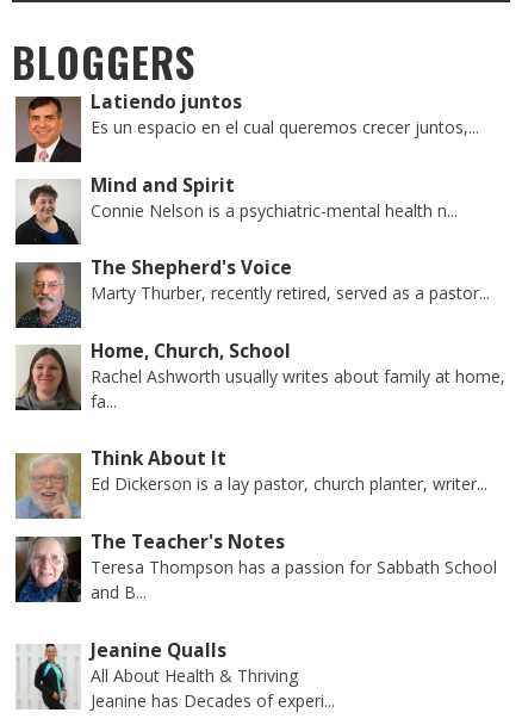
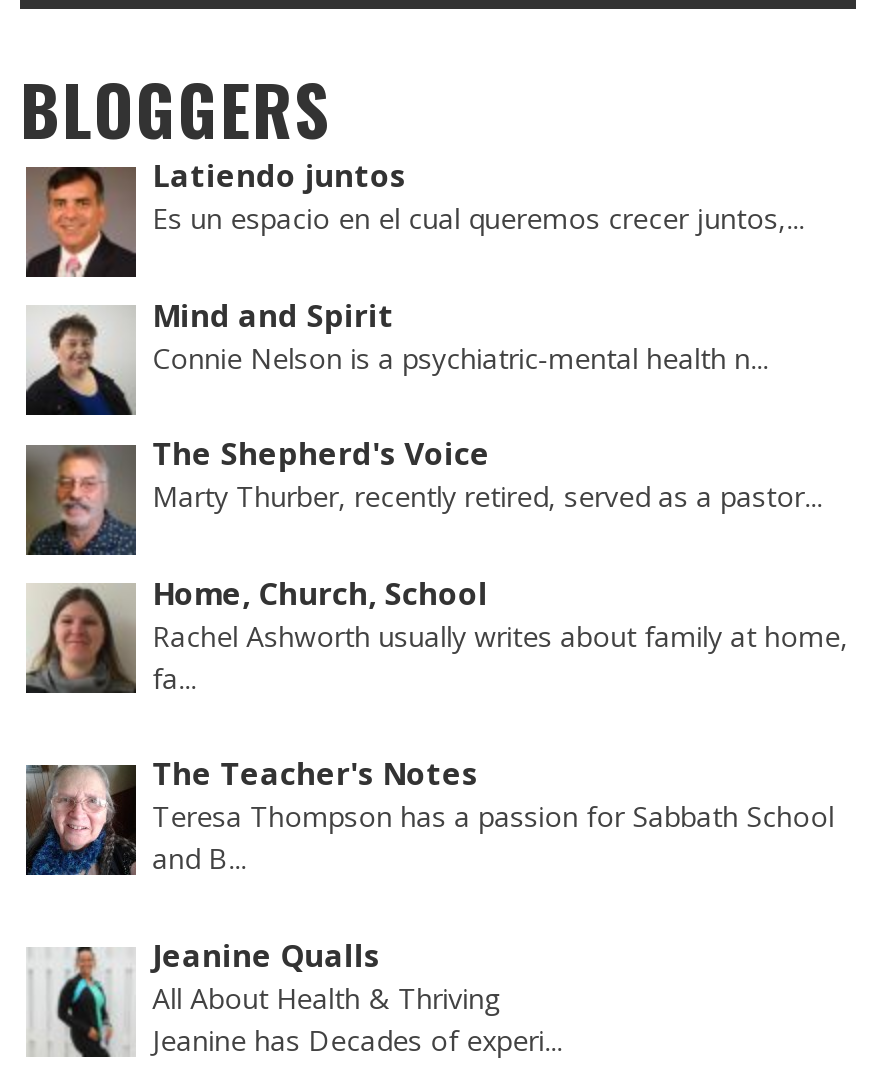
[15,446,488,519] [image] | Think About It | Ed Dickerson is a lay pastor, church planter, writer... -> none

